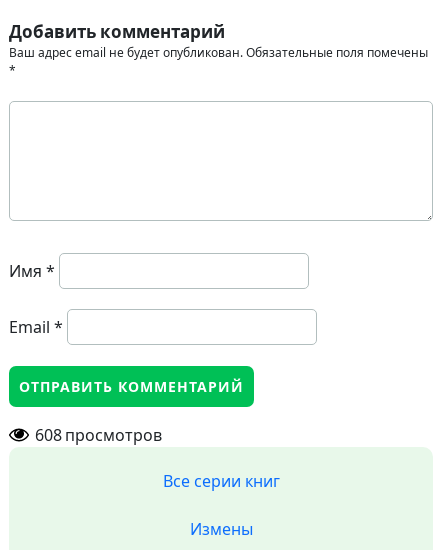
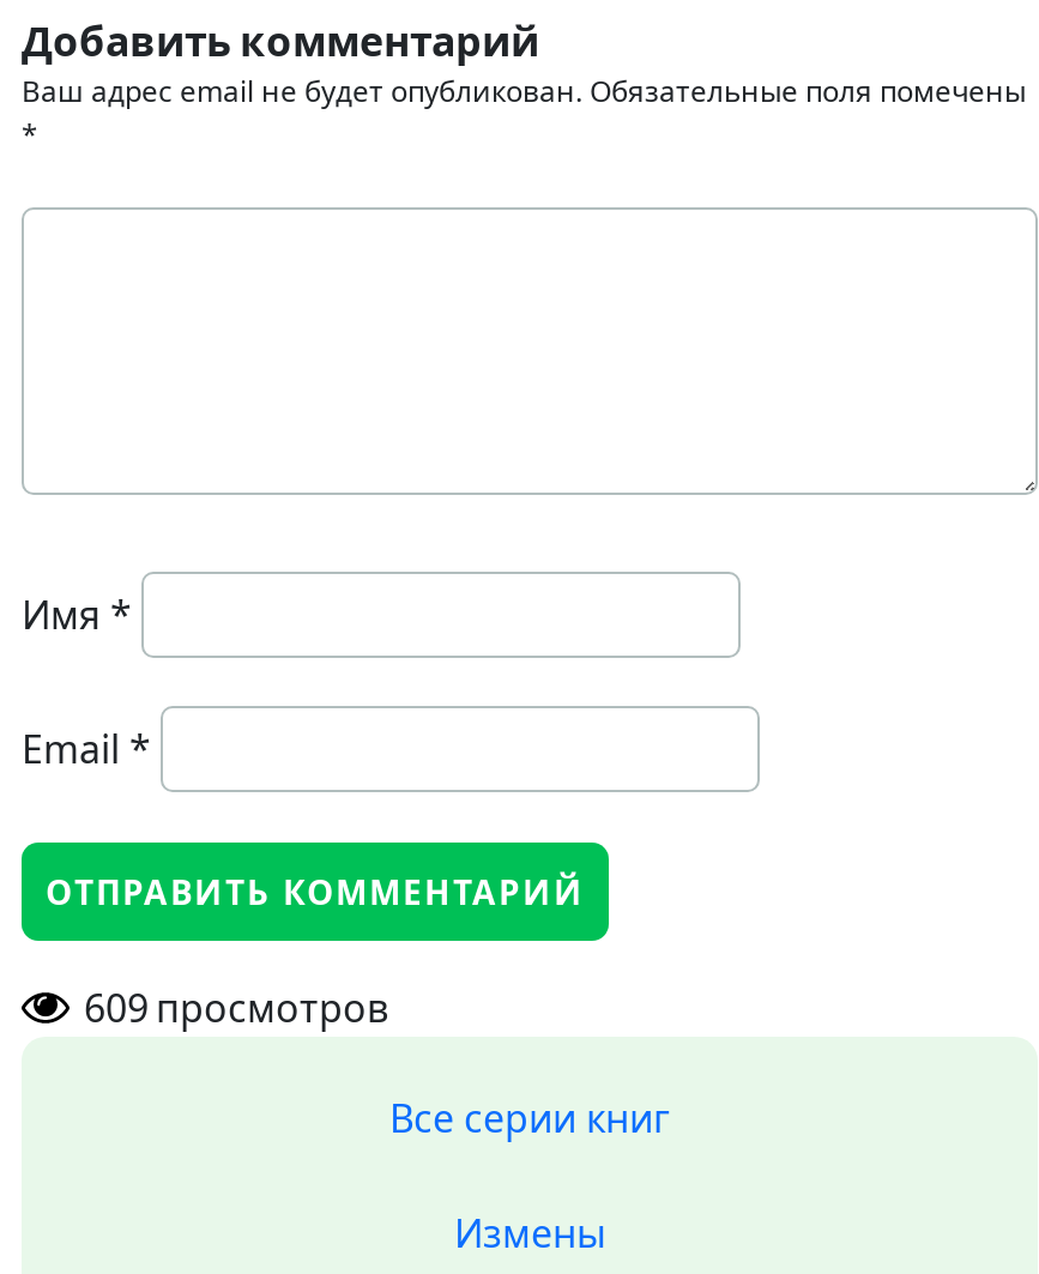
[35,424,162,446] 608 просмотров -> [84,982,388,1034] 609 просмотров

